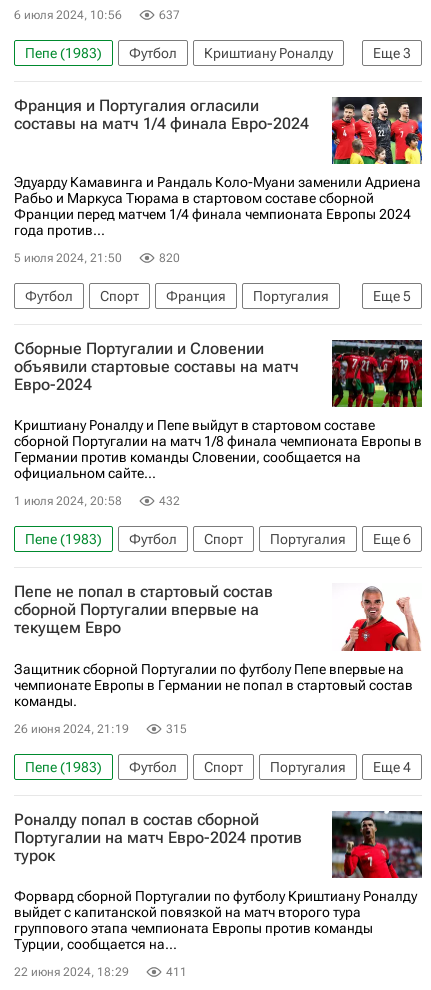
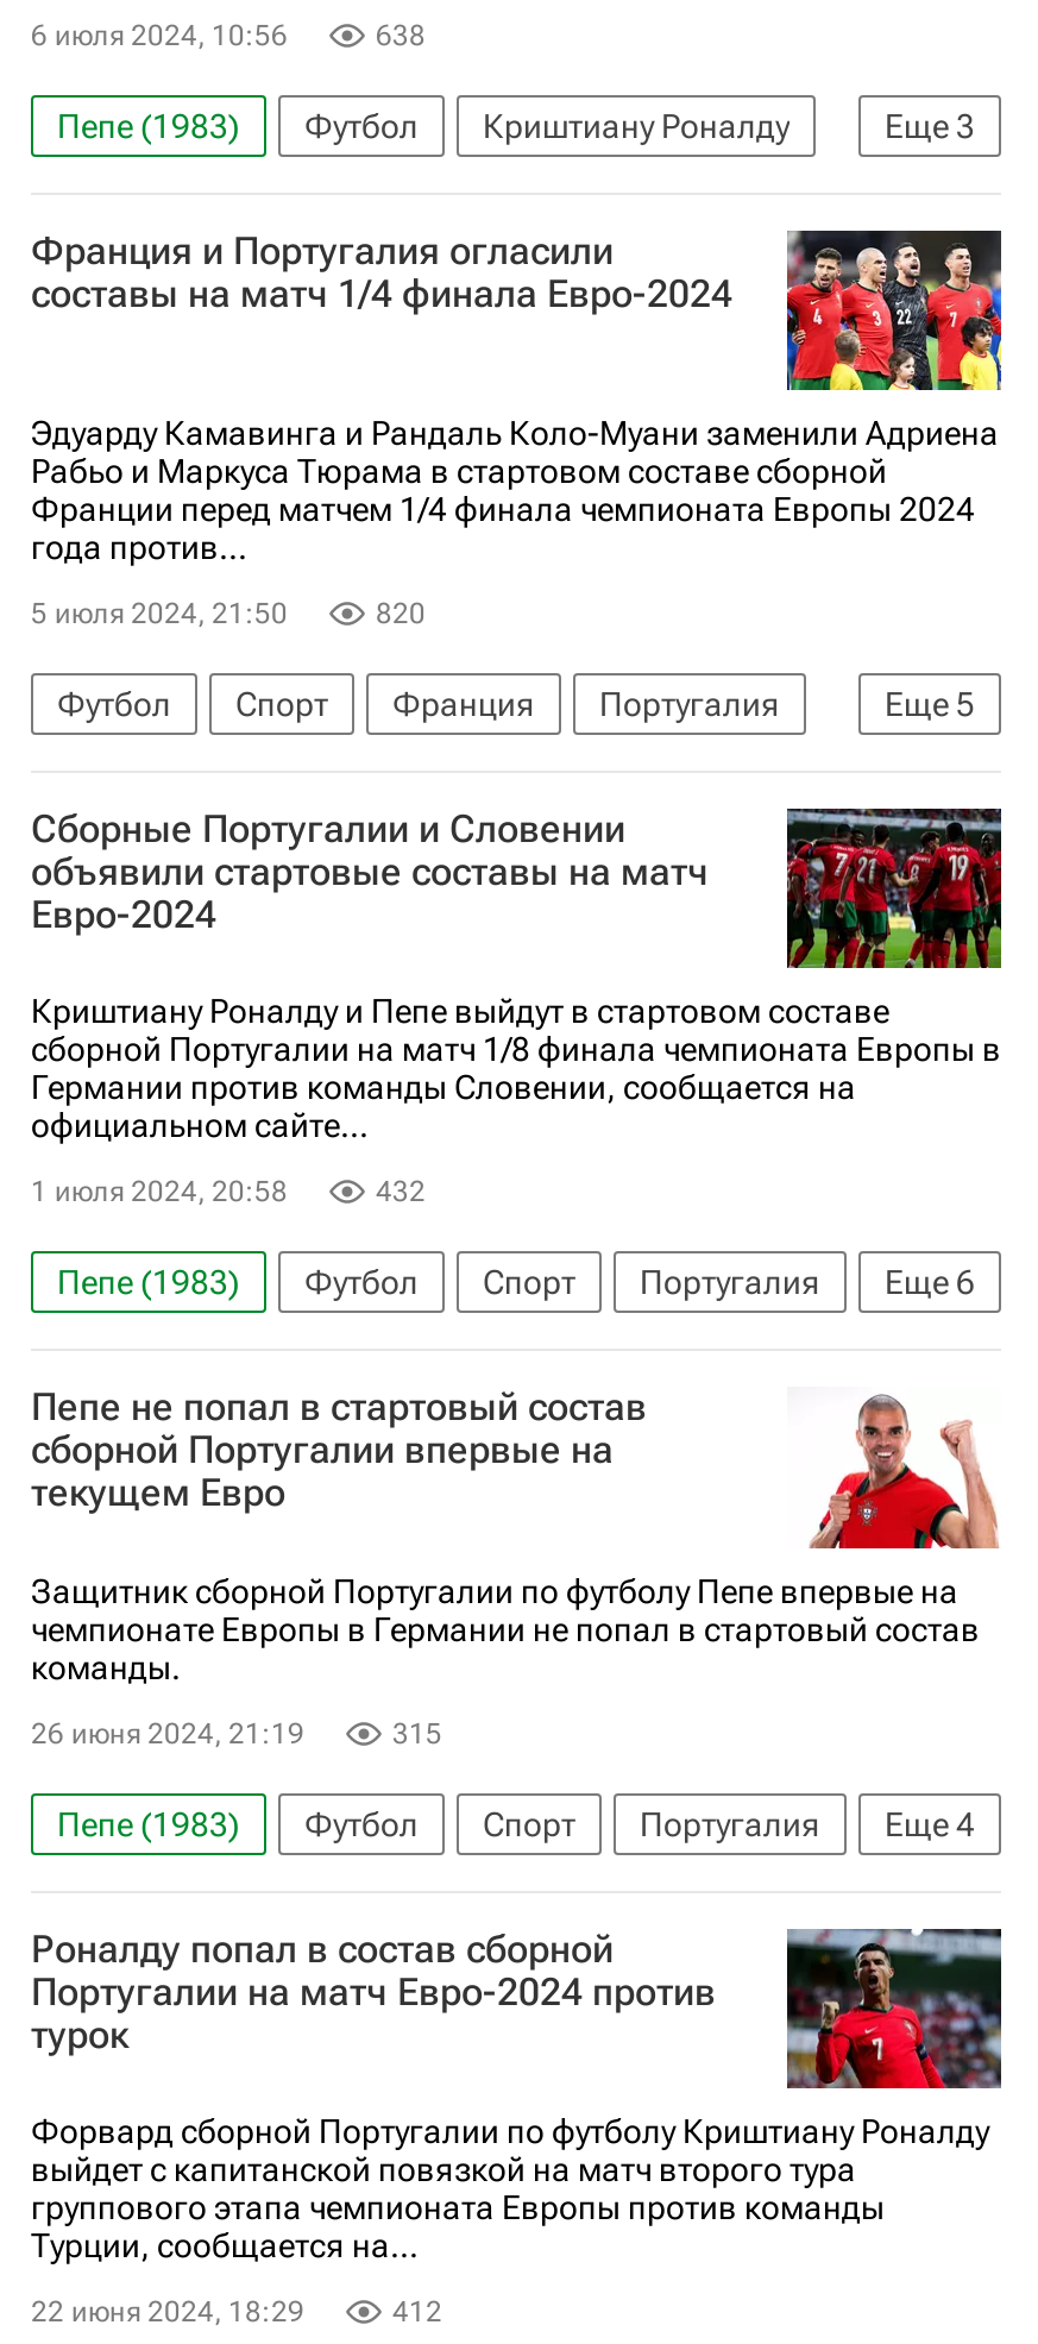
[159,7,180,21] 637 -> [376,18,426,51] 638
[166,965,187,979] 411 -> [392,2295,442,2329] 412

